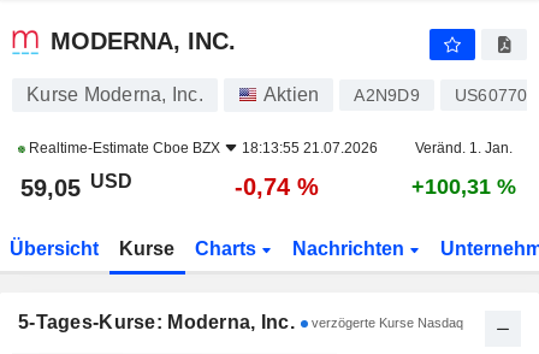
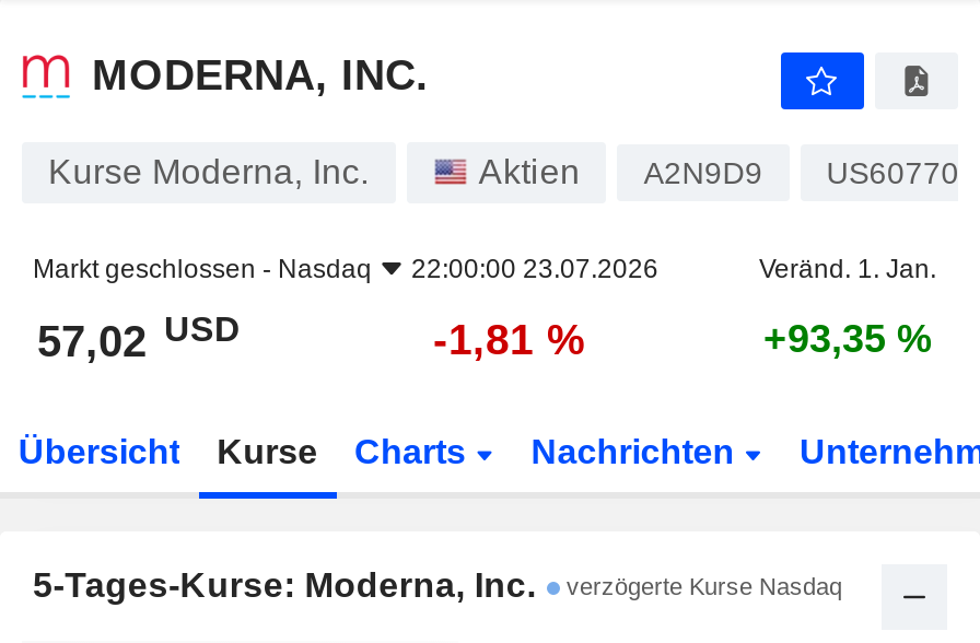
[25,140,378,157] Realtime-Estimate Cboe BZX | 18:13:55 21.07.2026 -> [33,254,658,284] Markt geschlossen - Nasdaq | 22:00:00 23.07.2026
[20,170,132,201] 59,05 USD -> [37,309,241,365] 57,02 USD
[235,173,319,200] -0,74 % -> [433,315,586,363] -1,81 %
[411,175,516,199] +100,31 % -> [763,317,932,361] +93,35 %

